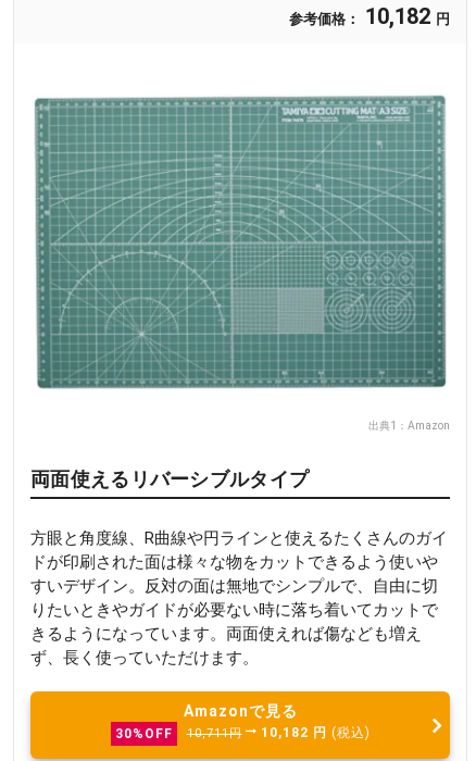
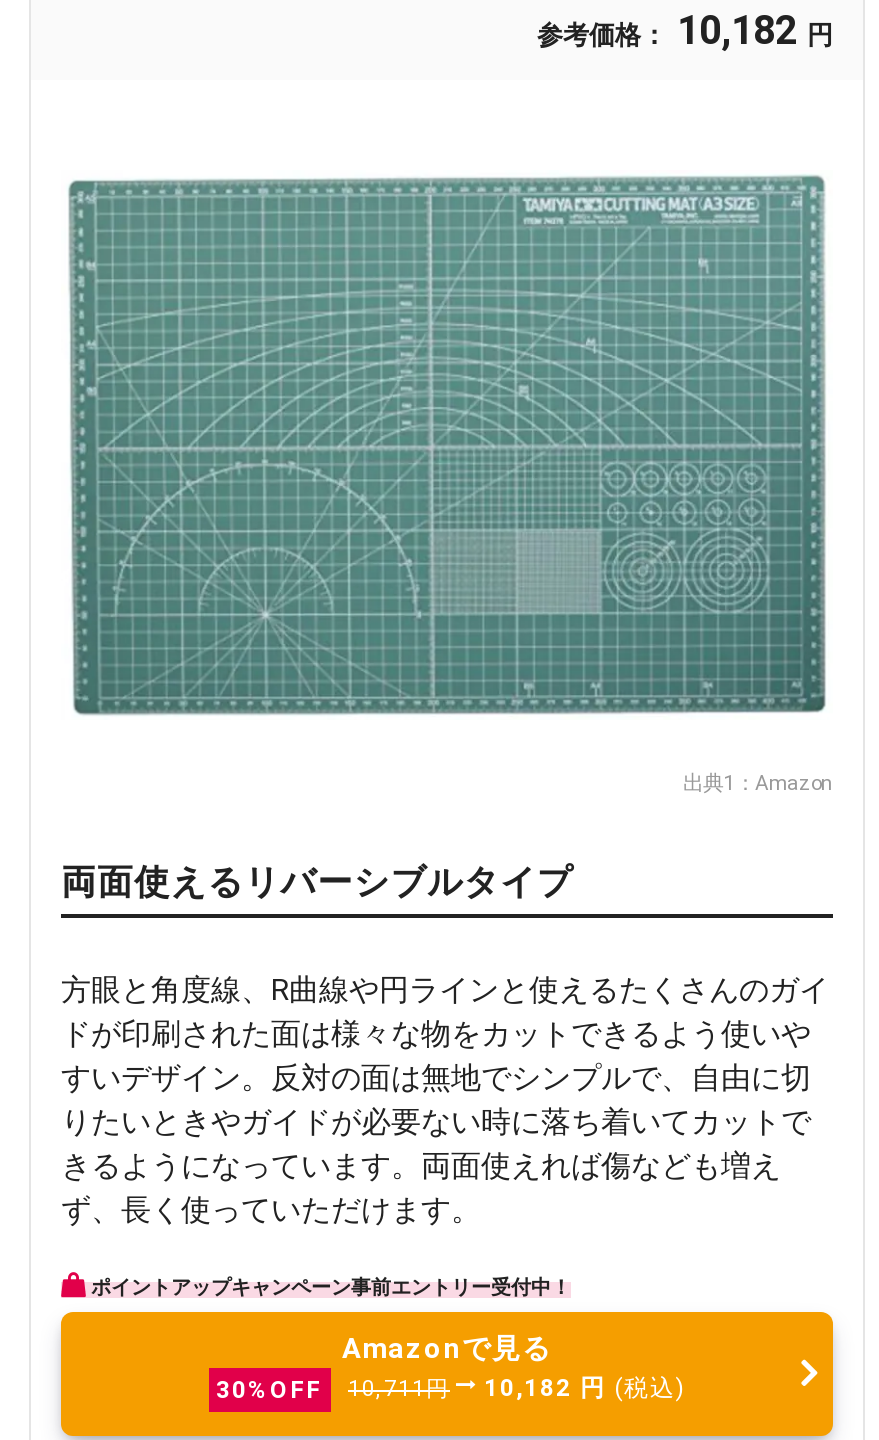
none -> [91,1276,571,1298] ポイントアップキャンペーン事前エントリー受付中！

